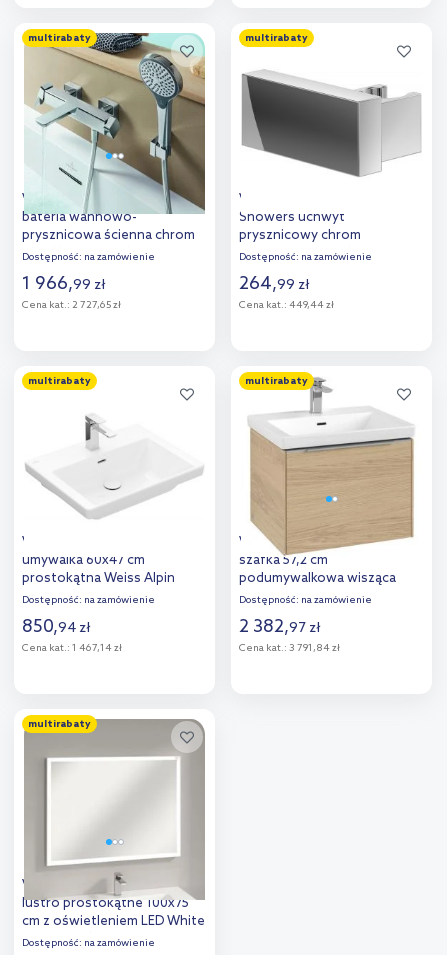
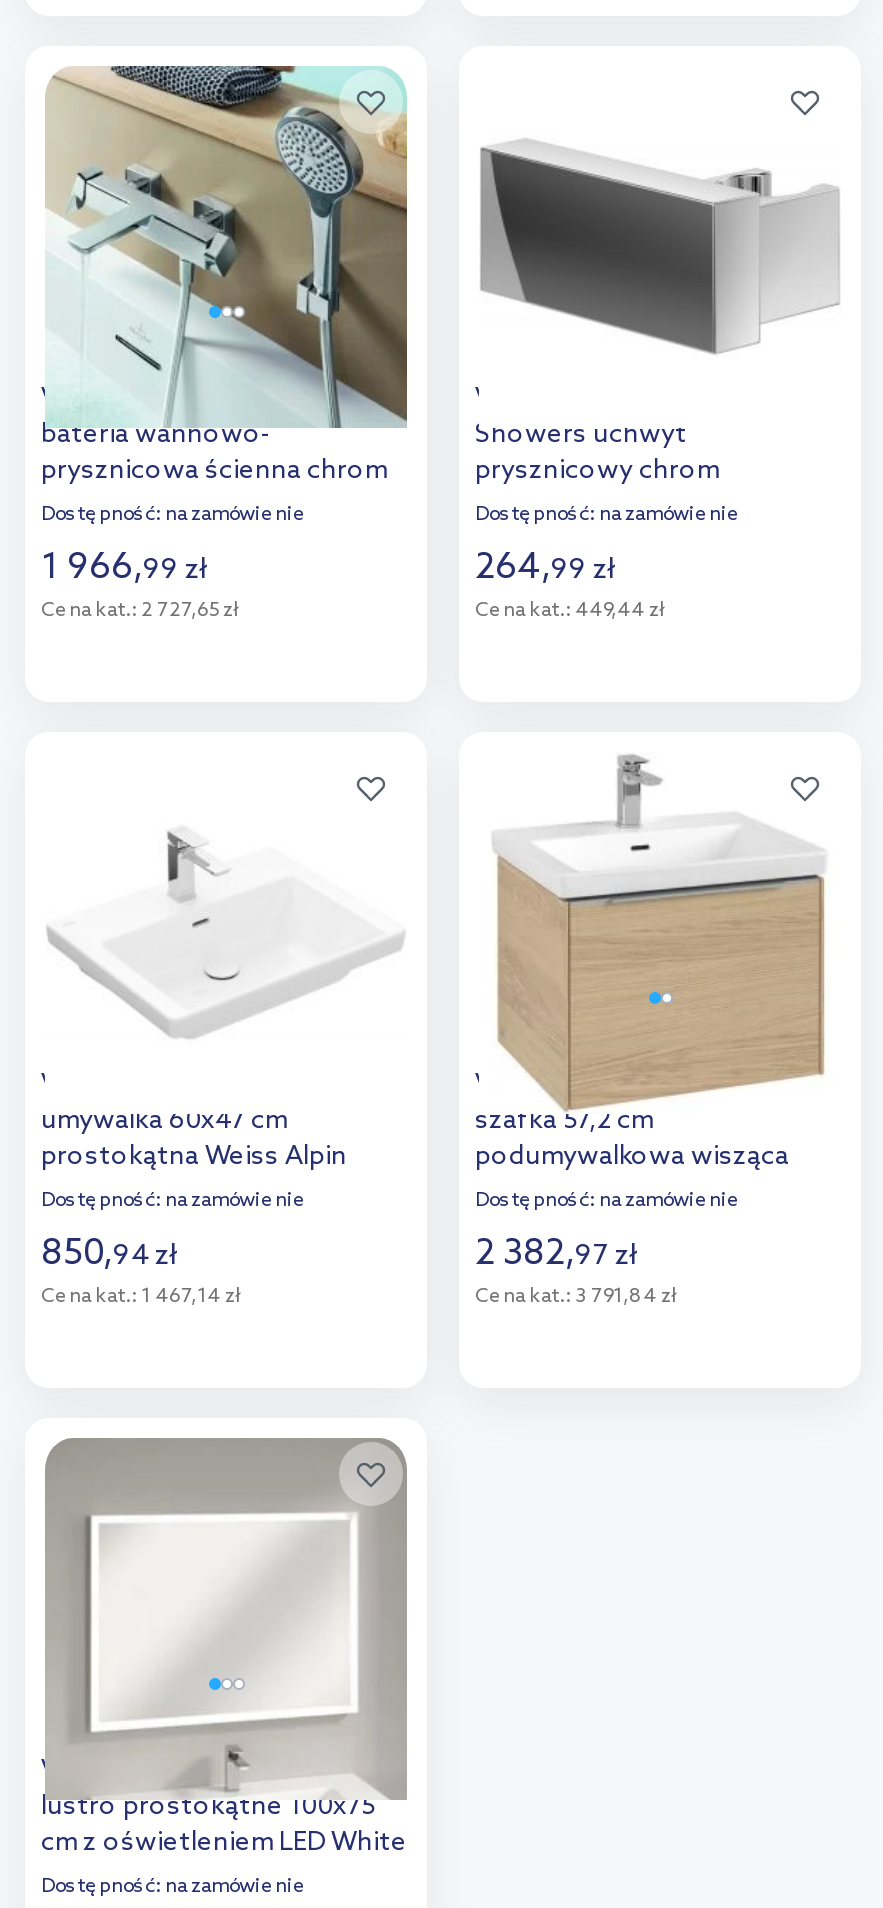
[28,32,91,44] multirabaty -> none
[245,32,308,44] multirabaty -> none
[28,375,91,387] multirabaty -> none
[245,375,308,387] multirabaty -> none
[28,718,91,730] multirabaty -> none

